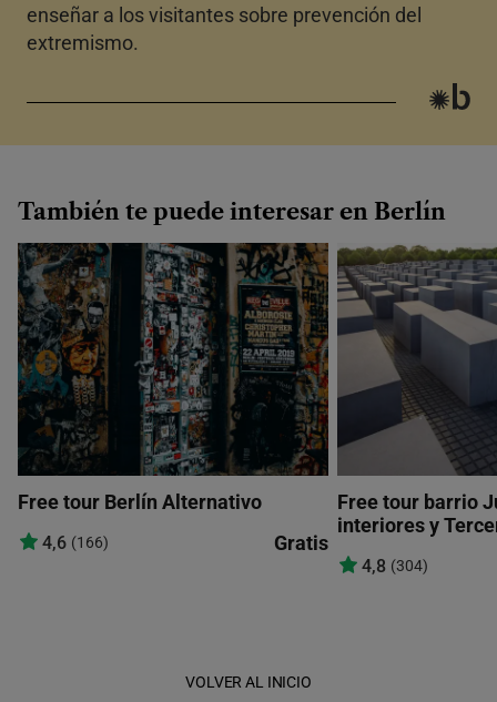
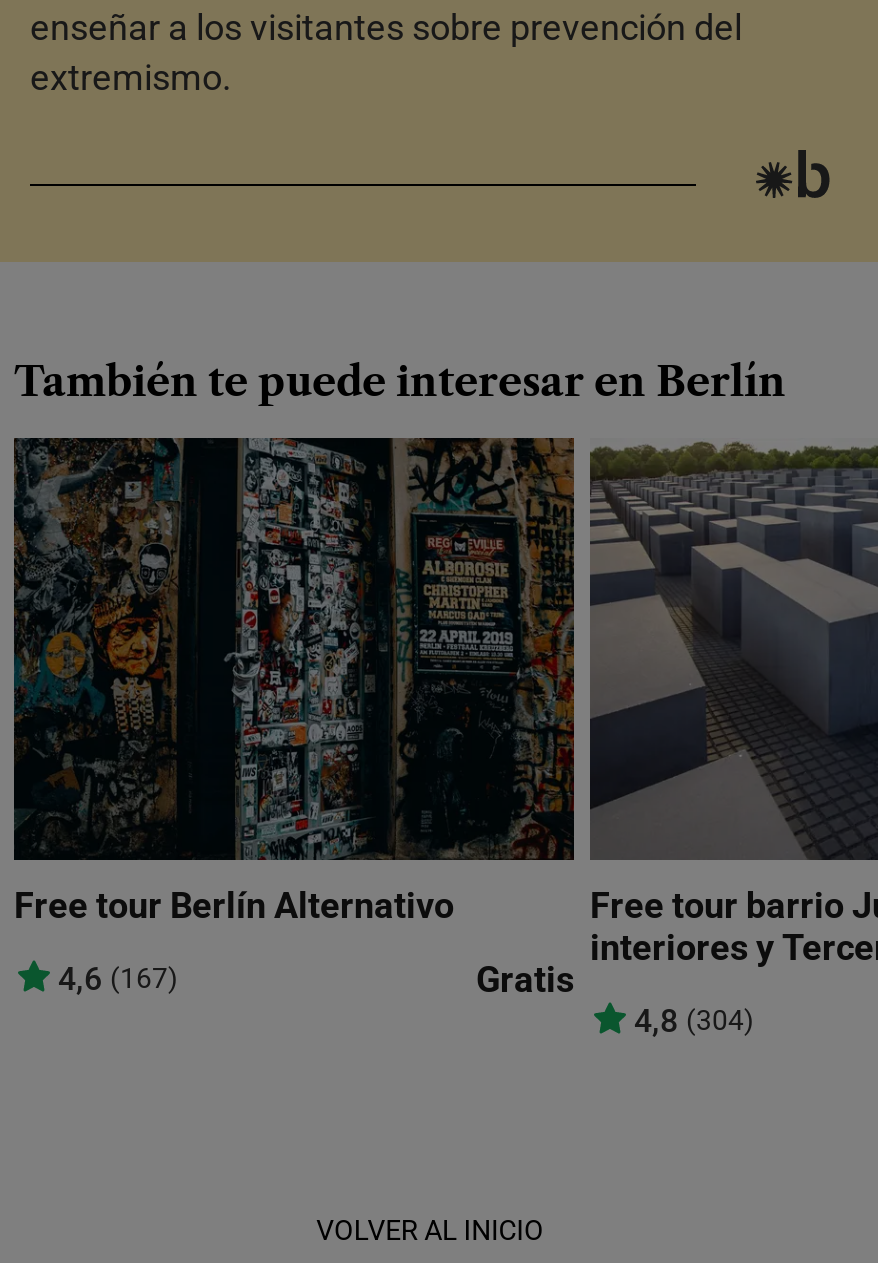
[42,532,109,553] 4,6 (166) -> [58,959,178,997] 4,6 (167)

